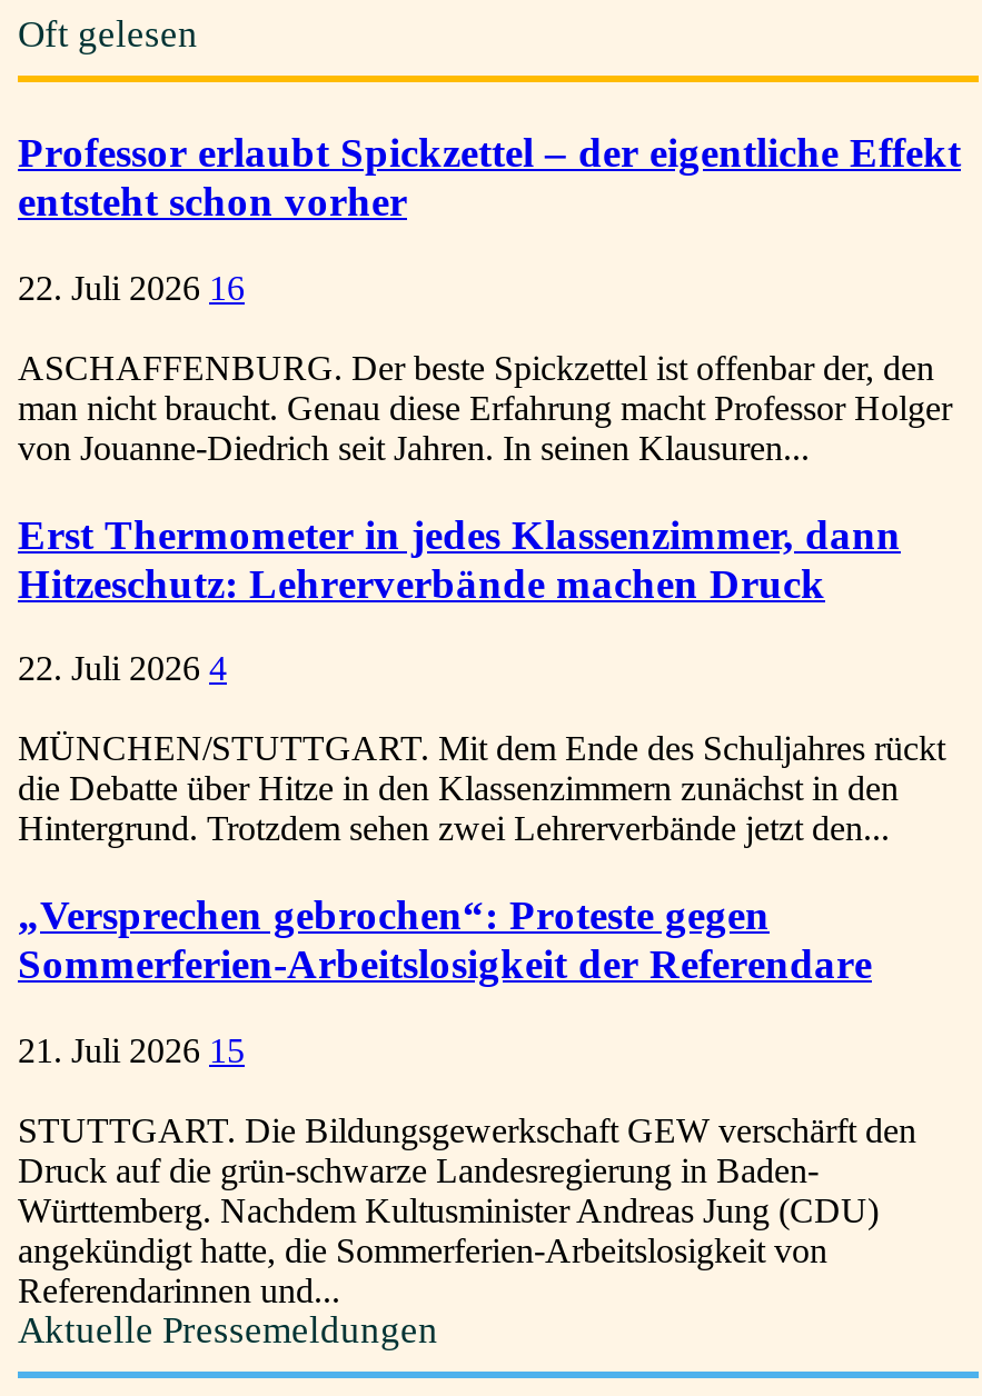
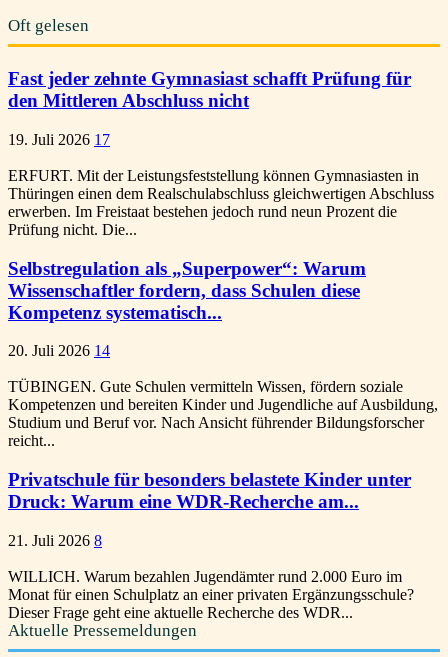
[18,130,961,225] Professor erlaubt Spickzettel – der eigentliche Effekt | entsteht schon vorher -> [8,68,411,111] Fast jeder zehnte Gymnasiast schafft Prüfung für | den Mittleren Abschluss nicht
[18,269,245,307] 22. Juli 2026 16 -> [8,131,110,148] 19. Juli 2026 17
[18,349,952,467] ASCHAFFENBURG. Der beste Spickzettel ist offenbar der, den | man nicht braucht. Genau diese Erfahrung macht Professor Holger | von Jouanne-Diedrich seit Jahren. In seinen Klausuren... -> [8,167,434,238] ERFURT. Mit der Leistungsfeststellung können Gymnasiasten in | Thüringen einen dem Realschulabschluss gleichwertigen Abschluss | erwerben. Im Freistaat bestehen jedoch rund neun Prozent die | Prüfung nicht. Die...
[18,511,901,606] Erst Thermometer in jedes Klassenzimmer, dann | Hitzeschutz: Lehrerverbände machen Druck -> [8,258,366,323] Selbstregulation als „Superpower“: Warum | Wissenschaftler fordern, dass Schulen diese | Kompetenz systematisch...
[18,650,227,688] 22. Juli 2026 4 -> [8,342,110,359] 20. Juli 2026 14
[18,730,945,848] MÜNCHEN/STUTTGART. Mit dem Ende des Schuljahres rückt | die Debatte über Hitze in den Klassenzimmern zunächst in den | Hintergrund. Trotzdem sehen zwei Lehrerverbände jetzt den... -> [8,378,438,449] TÜBINGEN. Gute Schulen vermitteln Wissen, fördern soziale | Kompetenzen und bereiten Kinder und Jugendliche auf Ausbildung, | Studium und Beruf vor. Nach Ansicht führender Bildungsforscher | reicht...
[18,892,872,987] „Versprechen gebrochen“: Proteste gegen | Sommerferien-Arbeitslosigkeit der Referendare -> [8,469,411,512] Privatschule für besonders belastete Kinder unter | Druck: Warum eine WDR-Recherche am...
[18,1031,245,1069] 21. Juli 2026 15 -> [8,532,102,549] 21. Juli 2026 8
[18,1111,916,1309] STUTTGART. Die Bildungsgewerkschaft GEW verschärft den | Druck auf die grün-schwarze Landesregierung in Baden- | Württemberg. Nachdem Kultusminister Andreas Jung (CDU) | angekündigt hatte, die Sommerferien-Arbeitslosigkeit von | Referendarinnen und... -> [8,568,414,621] WILLICH. Warum bezahlen Jugendämter rund 2.000 Euro im | Monat für einen Schulplatz an einer privaten Ergänzungsschule? | Dieser Frage geht eine aktuelle Recherche des WDR...

